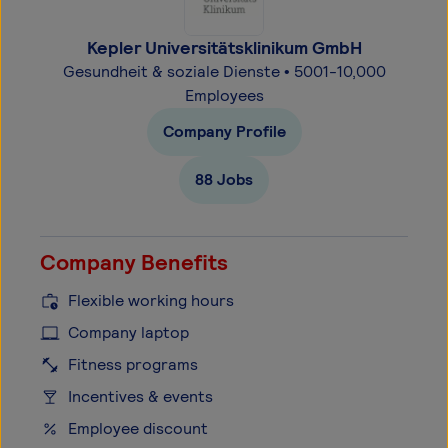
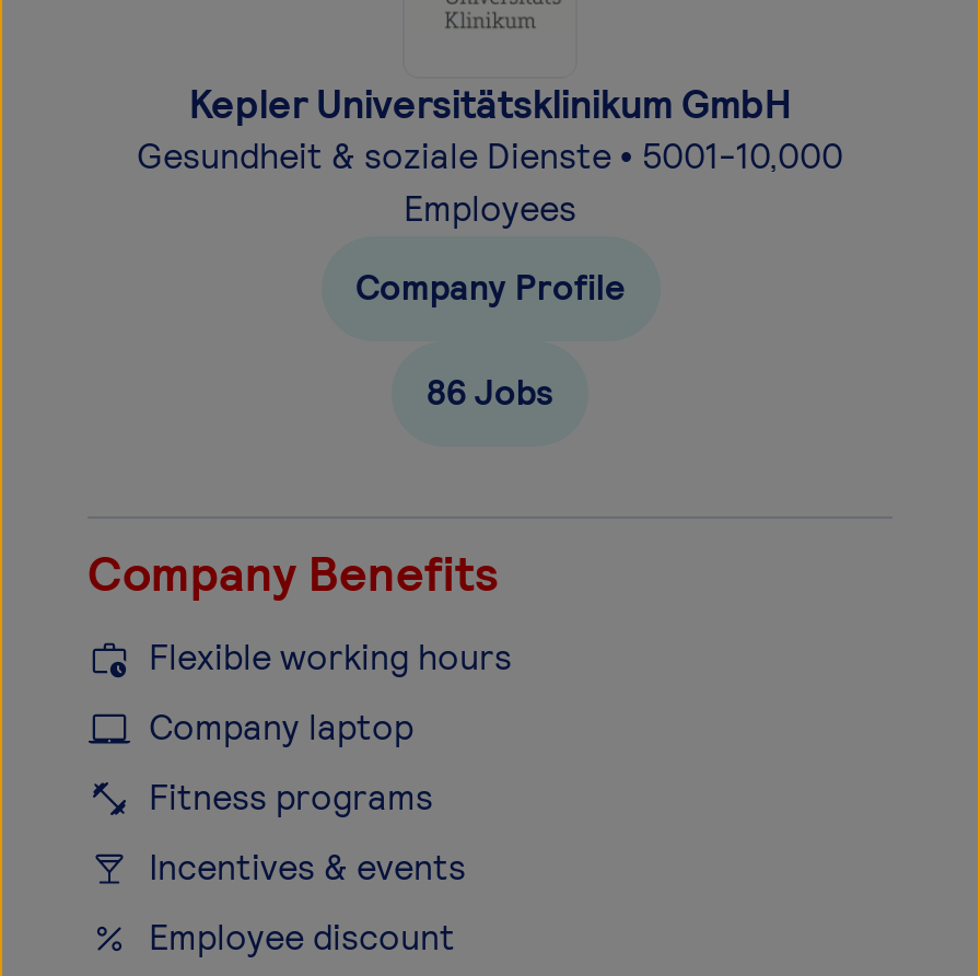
[195,169,253,190] 88 Jobs -> [427,370,553,416] 86 Jobs

